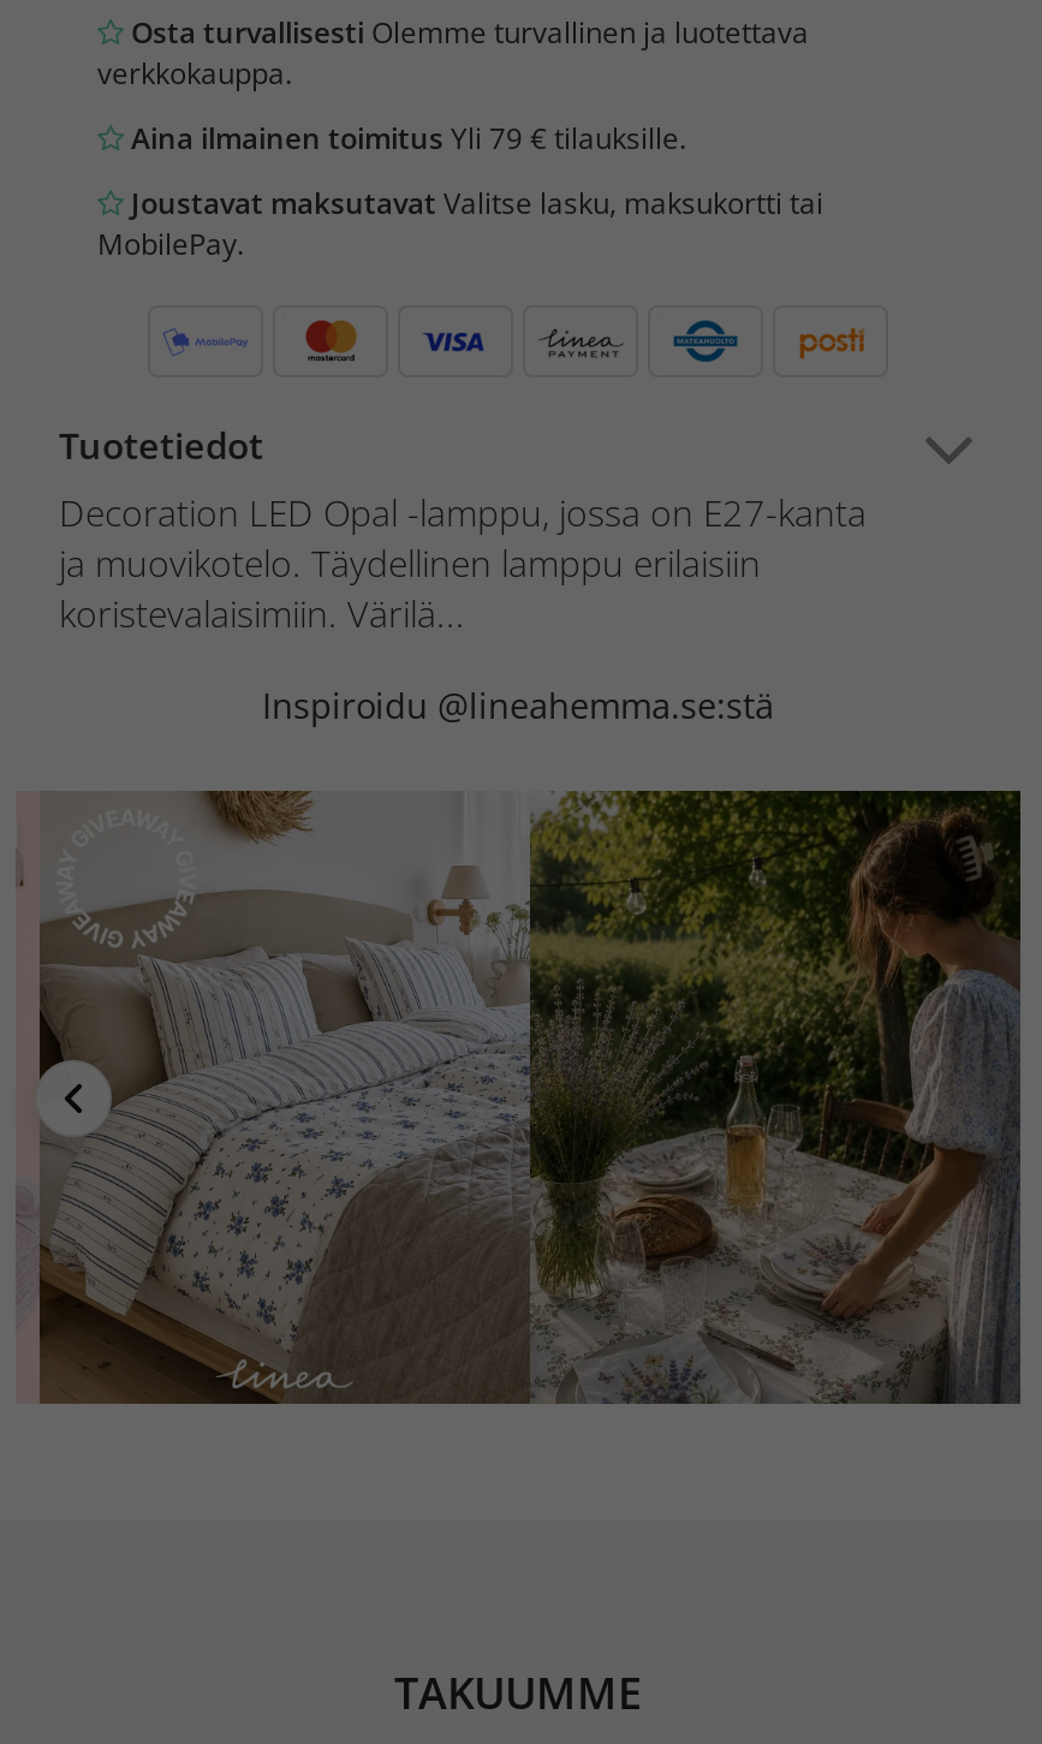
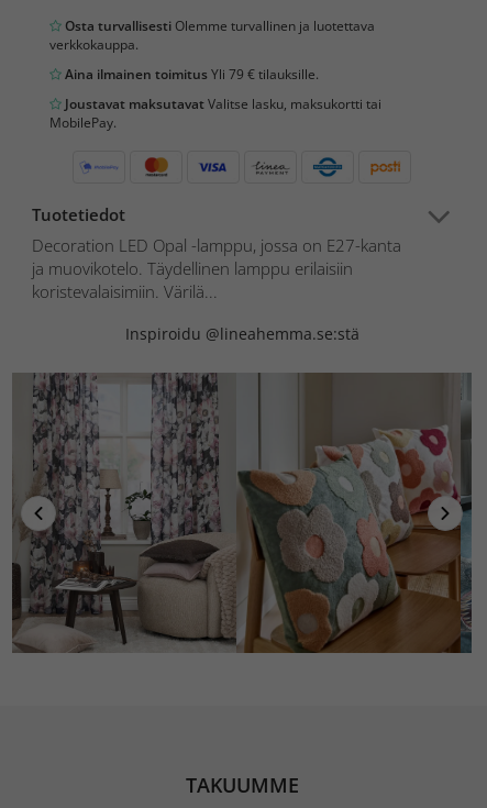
[16,788,1023,1406] [image] -> [11,372,473,654] [image]

